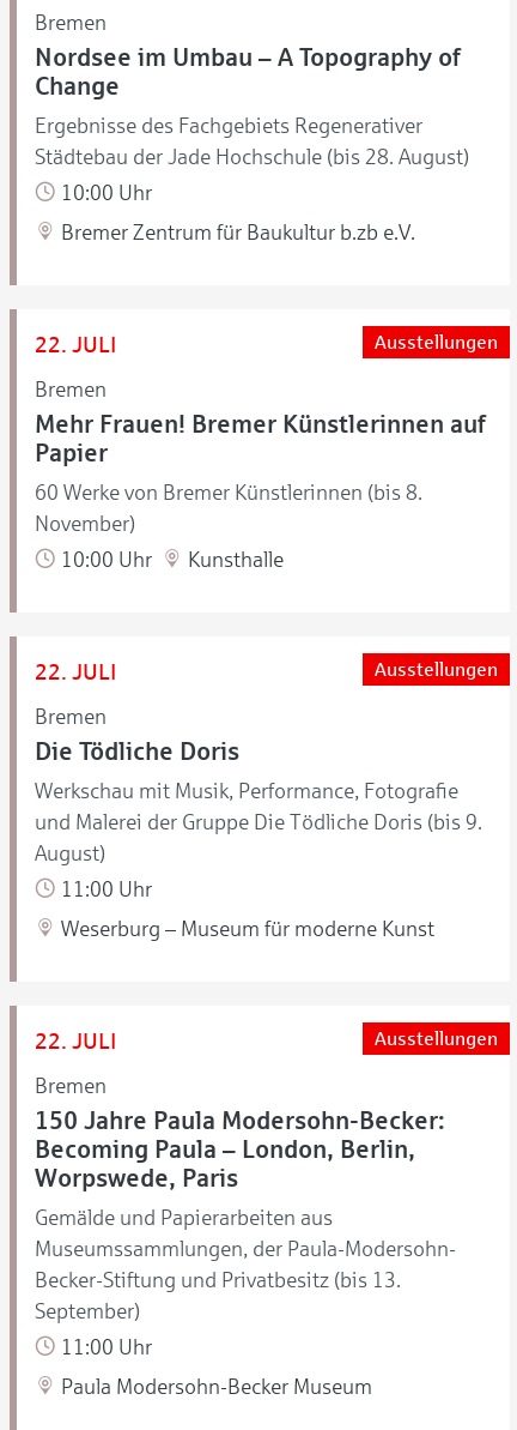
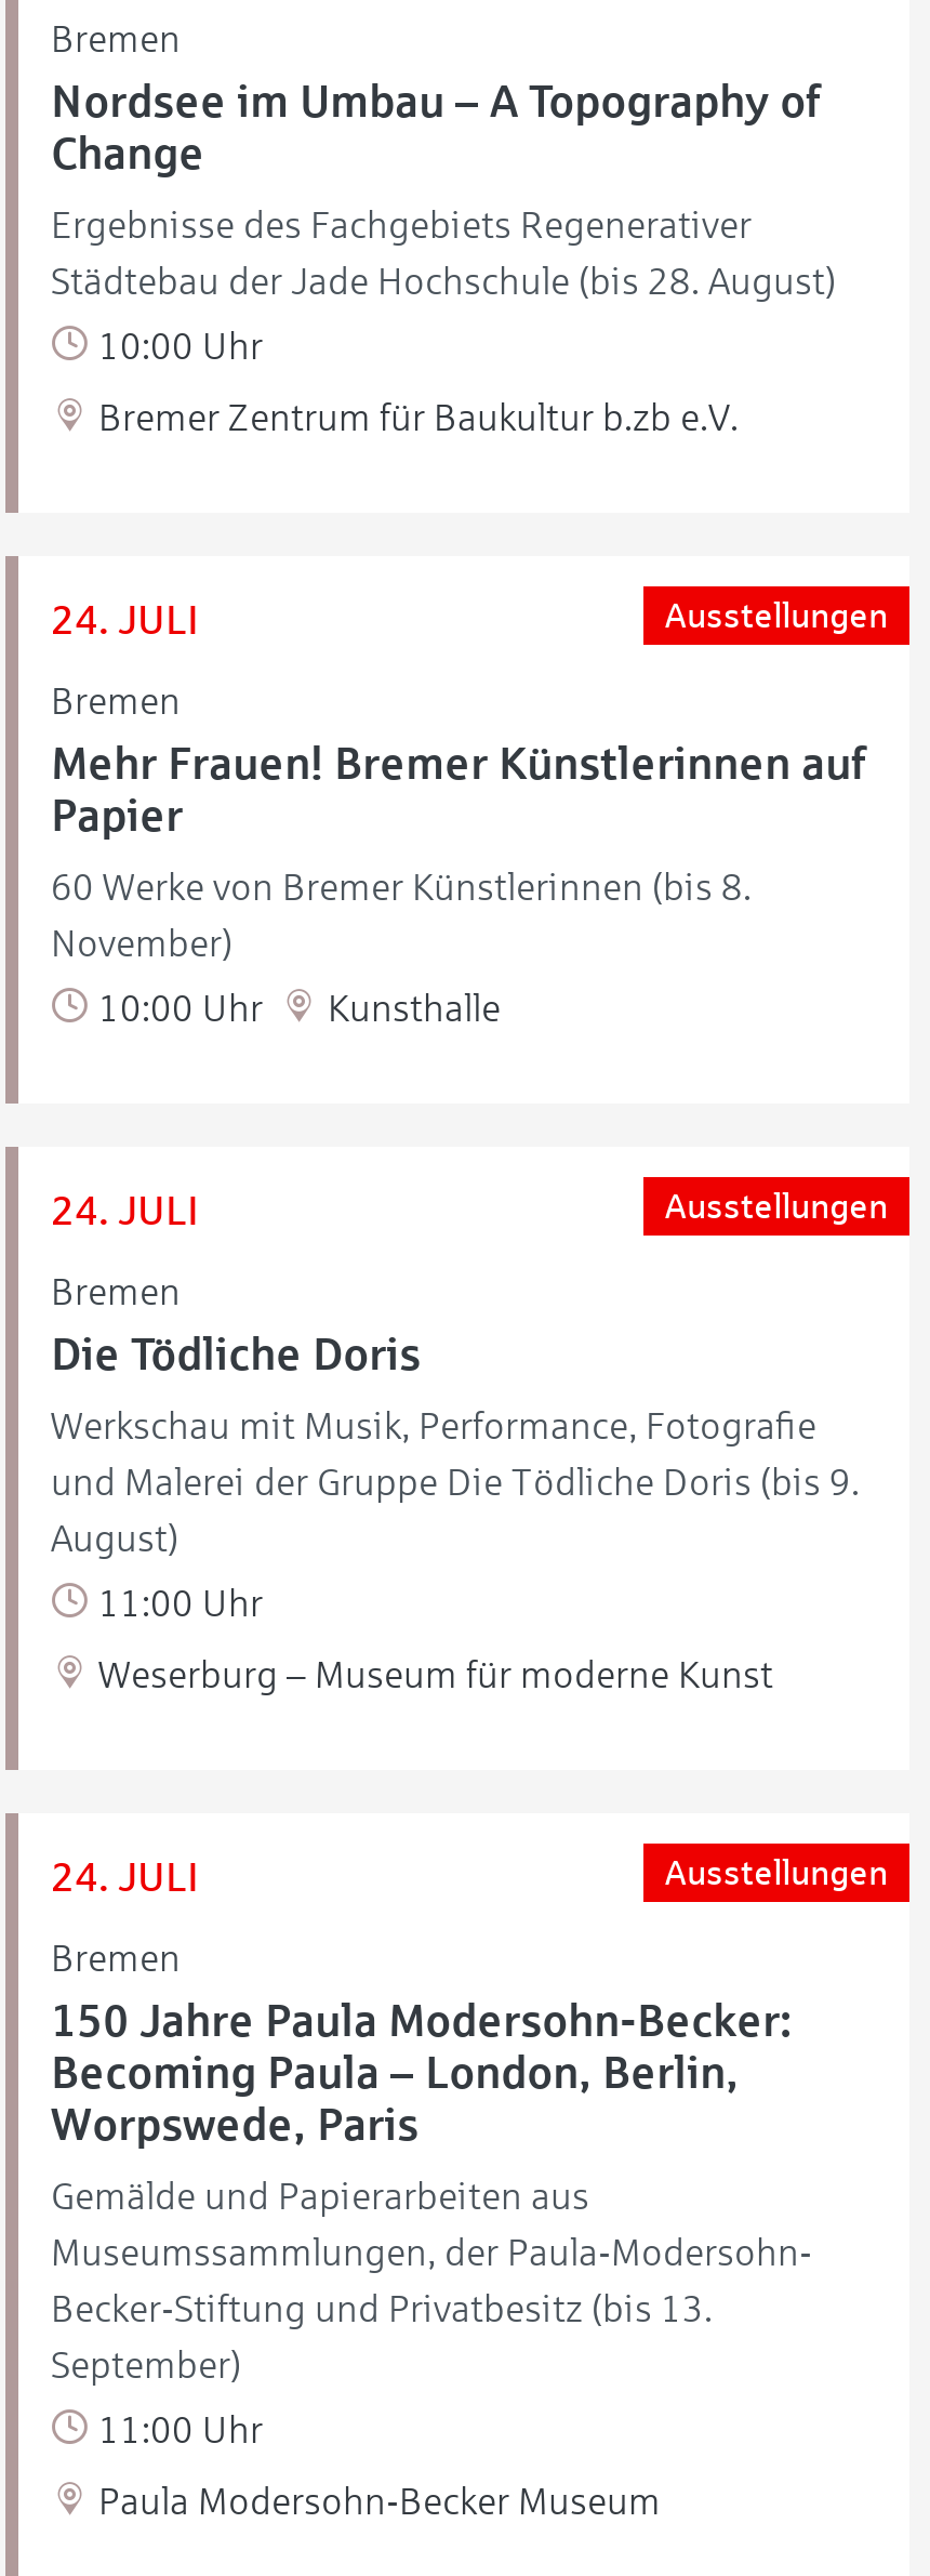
[35,332,116,357] 22. JULI -> [51,597,198,642] 24. JULI
[35,659,116,684] 22. JULI -> [51,1188,198,1233] 24. JULI
[35,1028,116,1054] 22. JULI -> [51,1854,198,1900] 24. JULI

